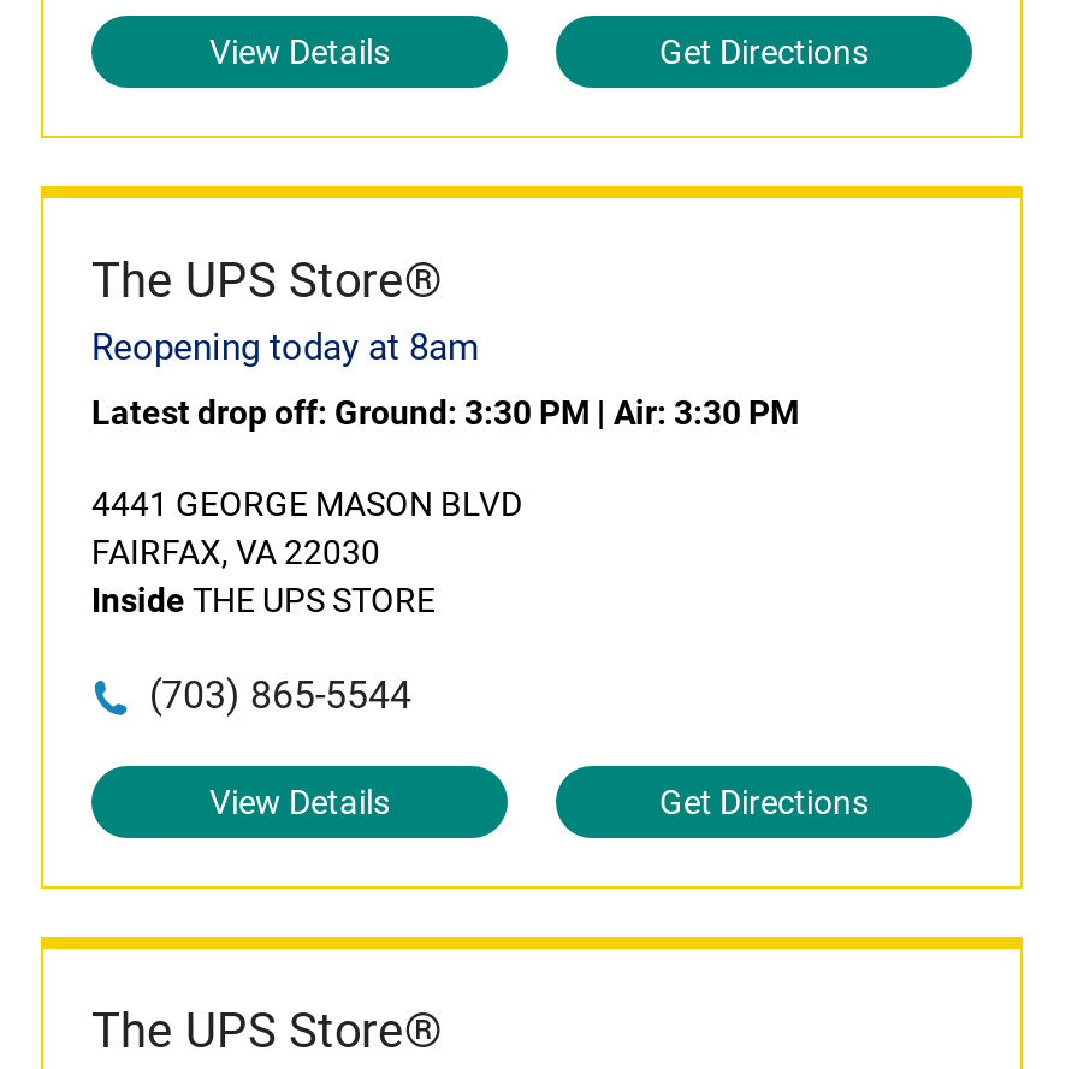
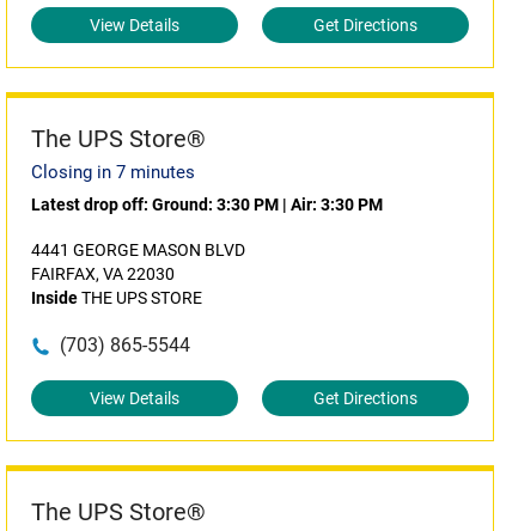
[91,326,479,369] Reopening today at 8am -> [31,161,195,183] Closing in 7 minutes

